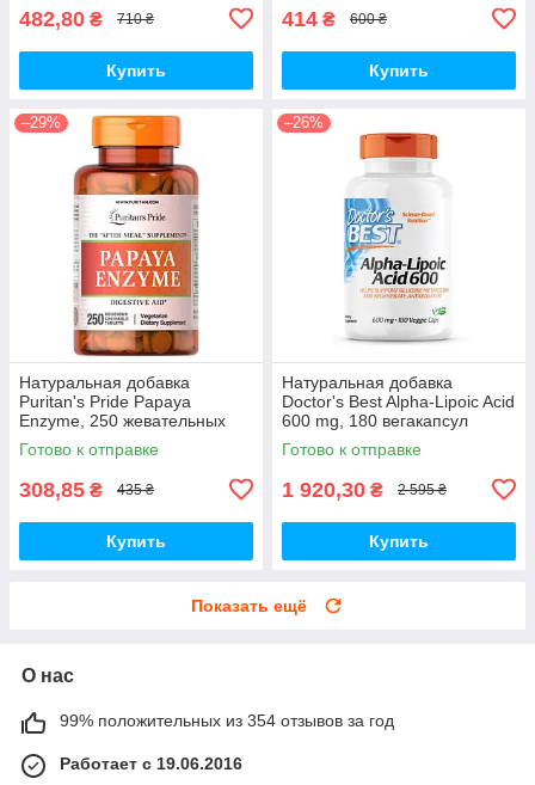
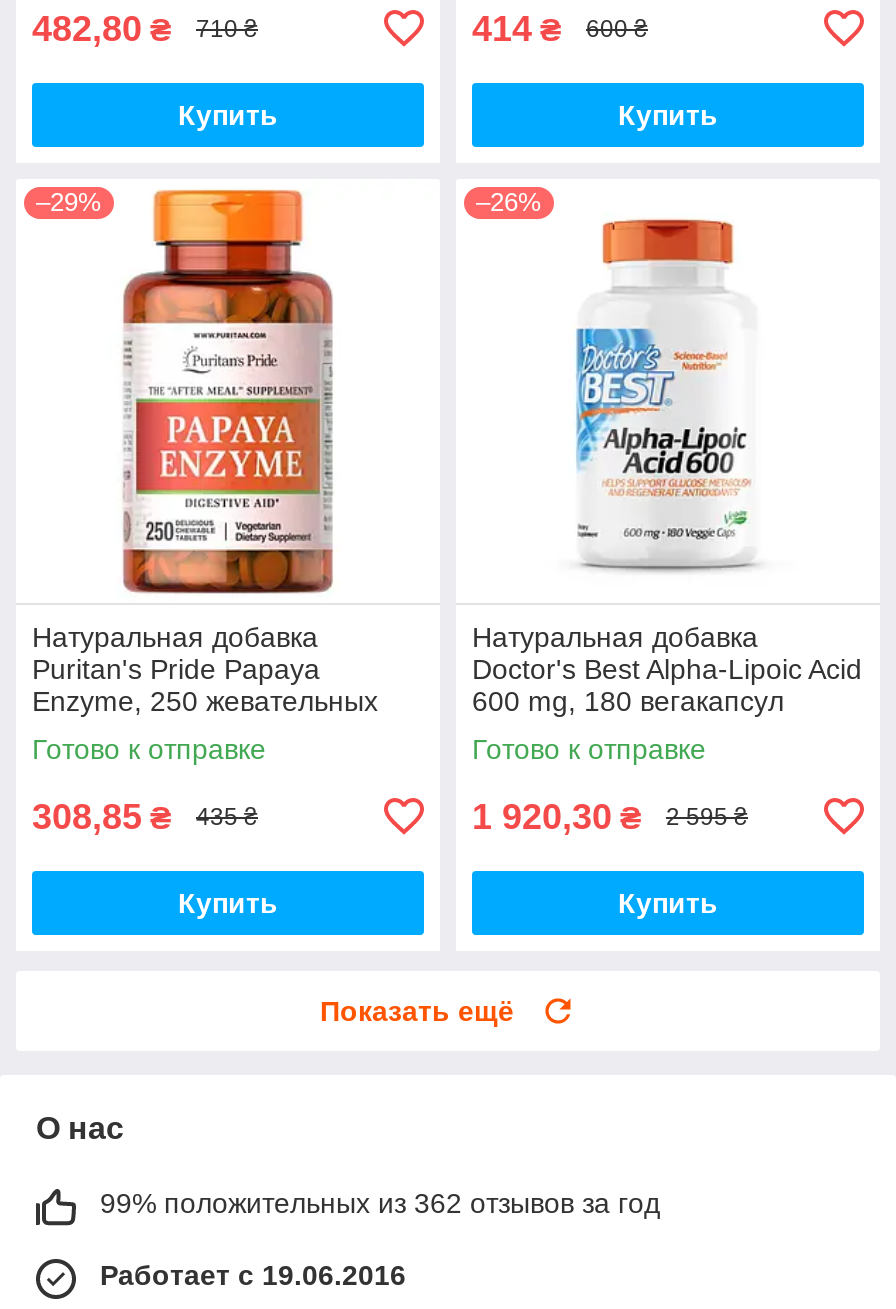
[60,711,394,730] 99% положительных из 354 отзывов за год -> [100,1187,660,1219] 99% положительных из 362 отзывов за год

